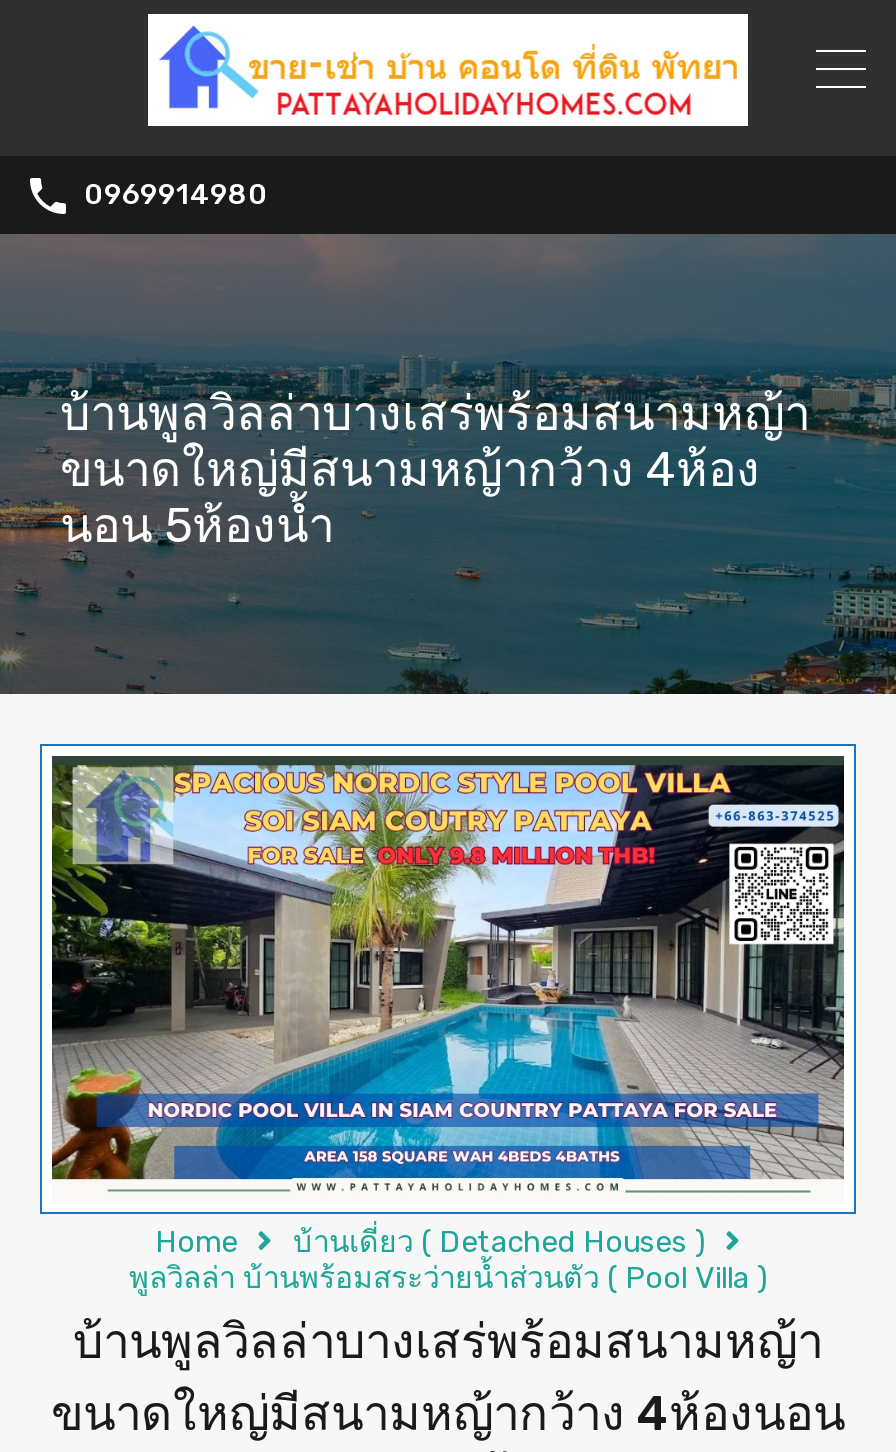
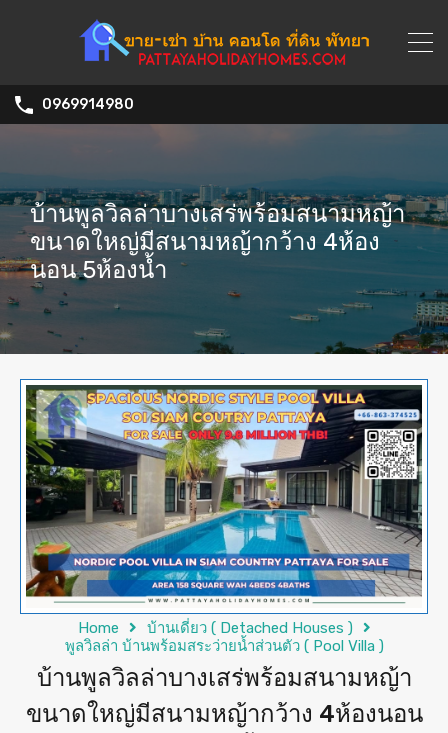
[146,12,750,128] [image] -> [74,14,374,70] [image]

